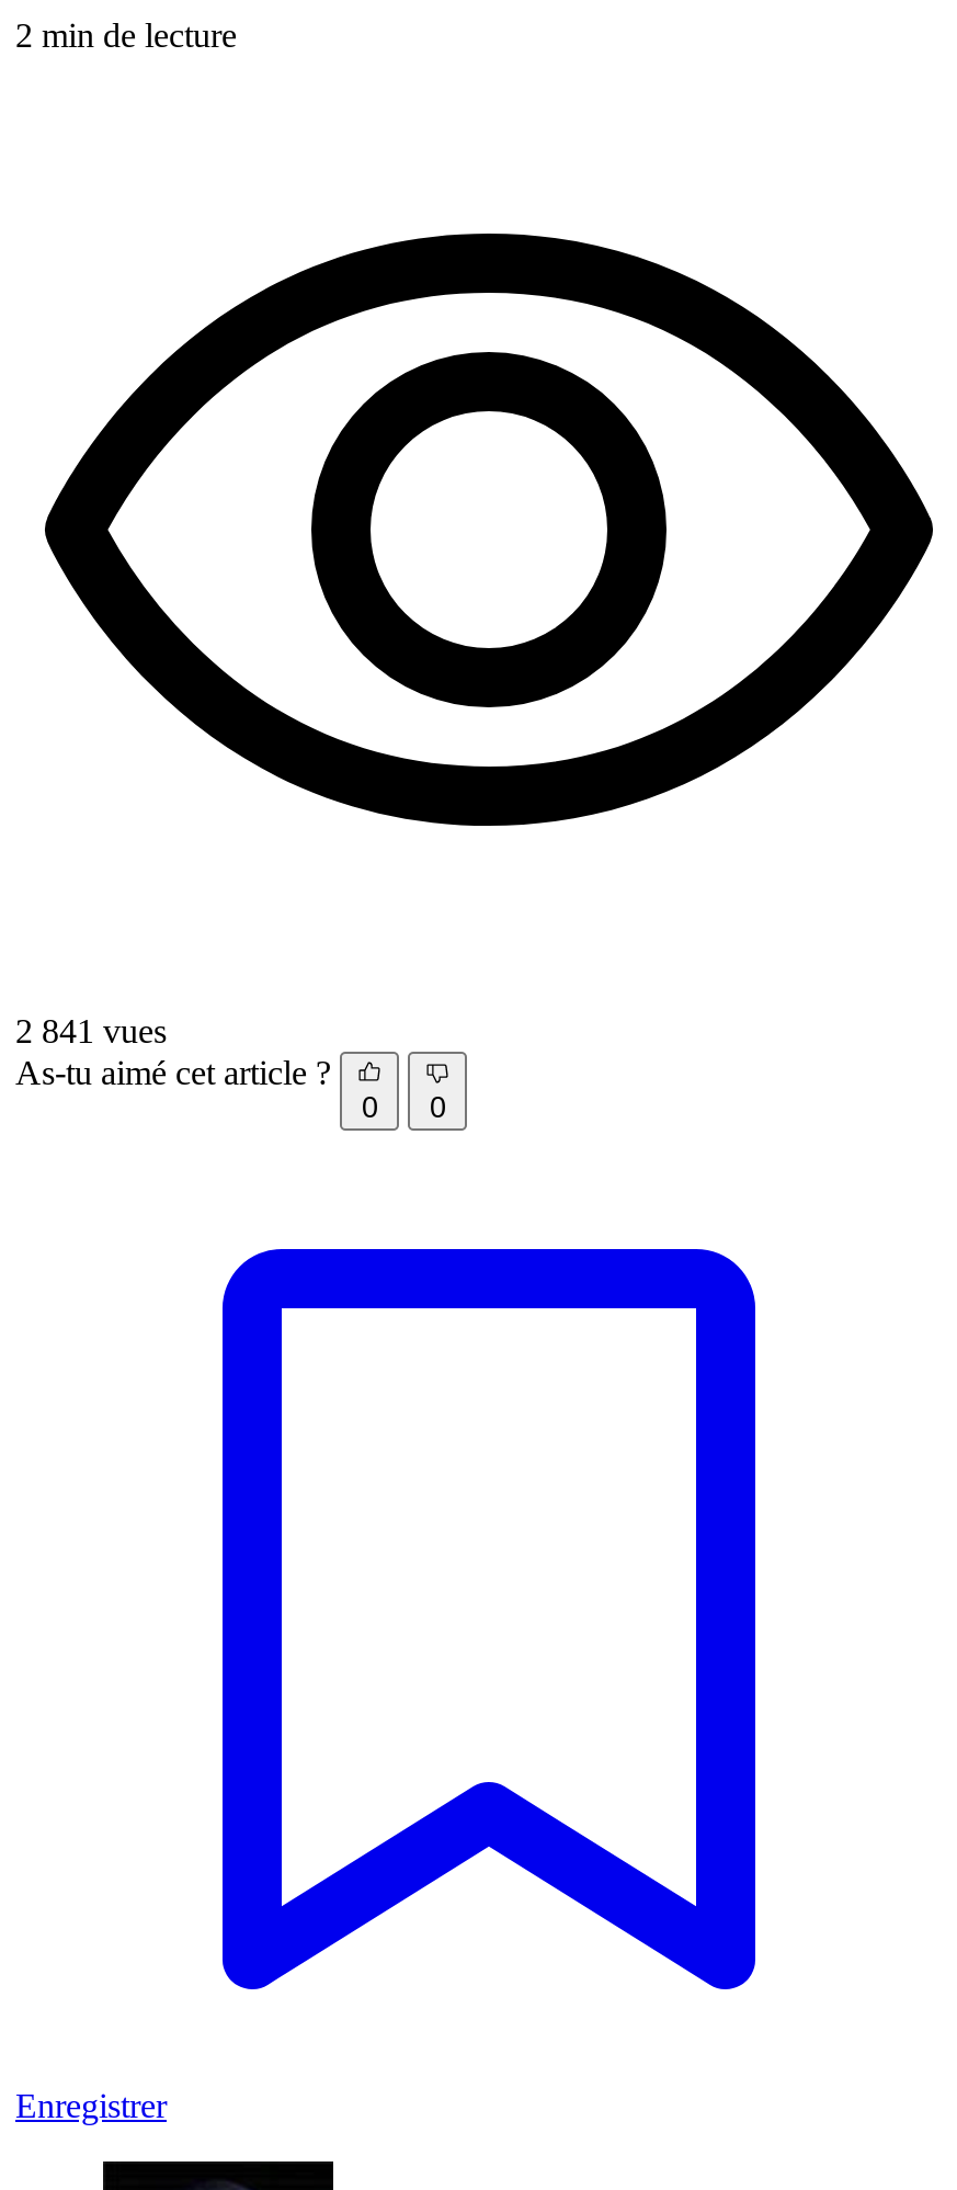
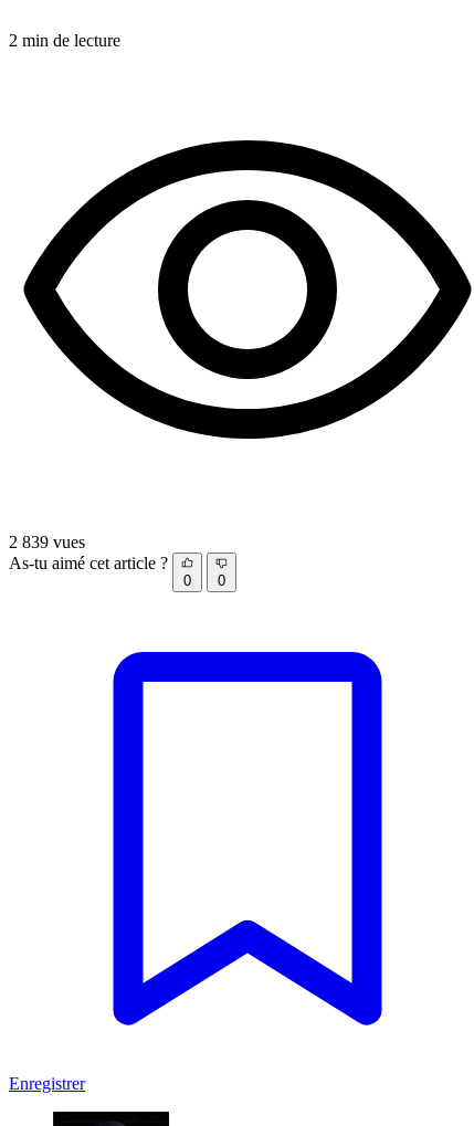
[15,1012,167,1049] 2 841 vues -> [9,532,85,551] 2 839 vues

